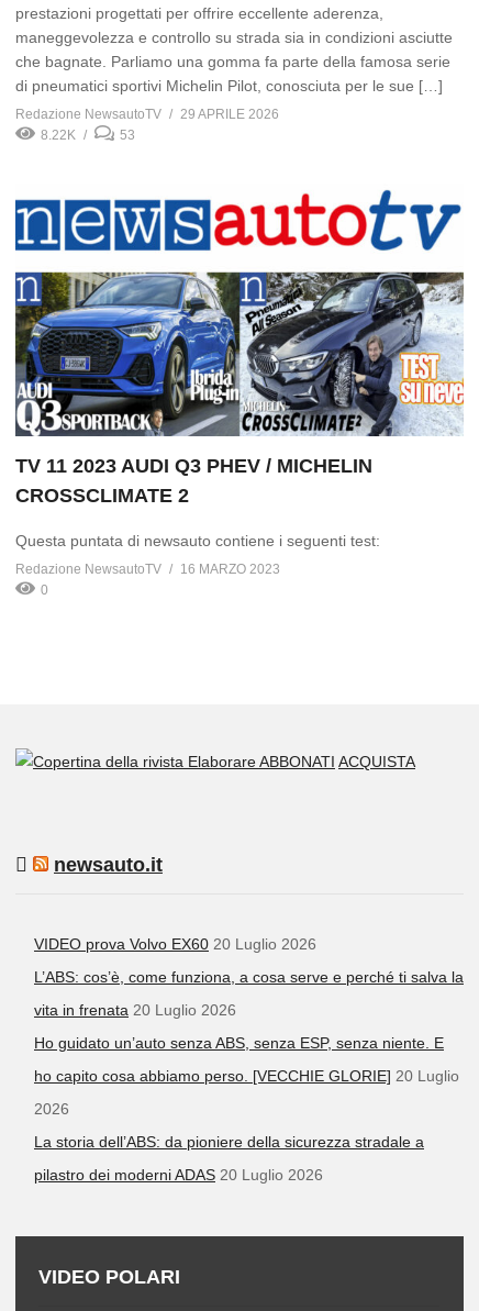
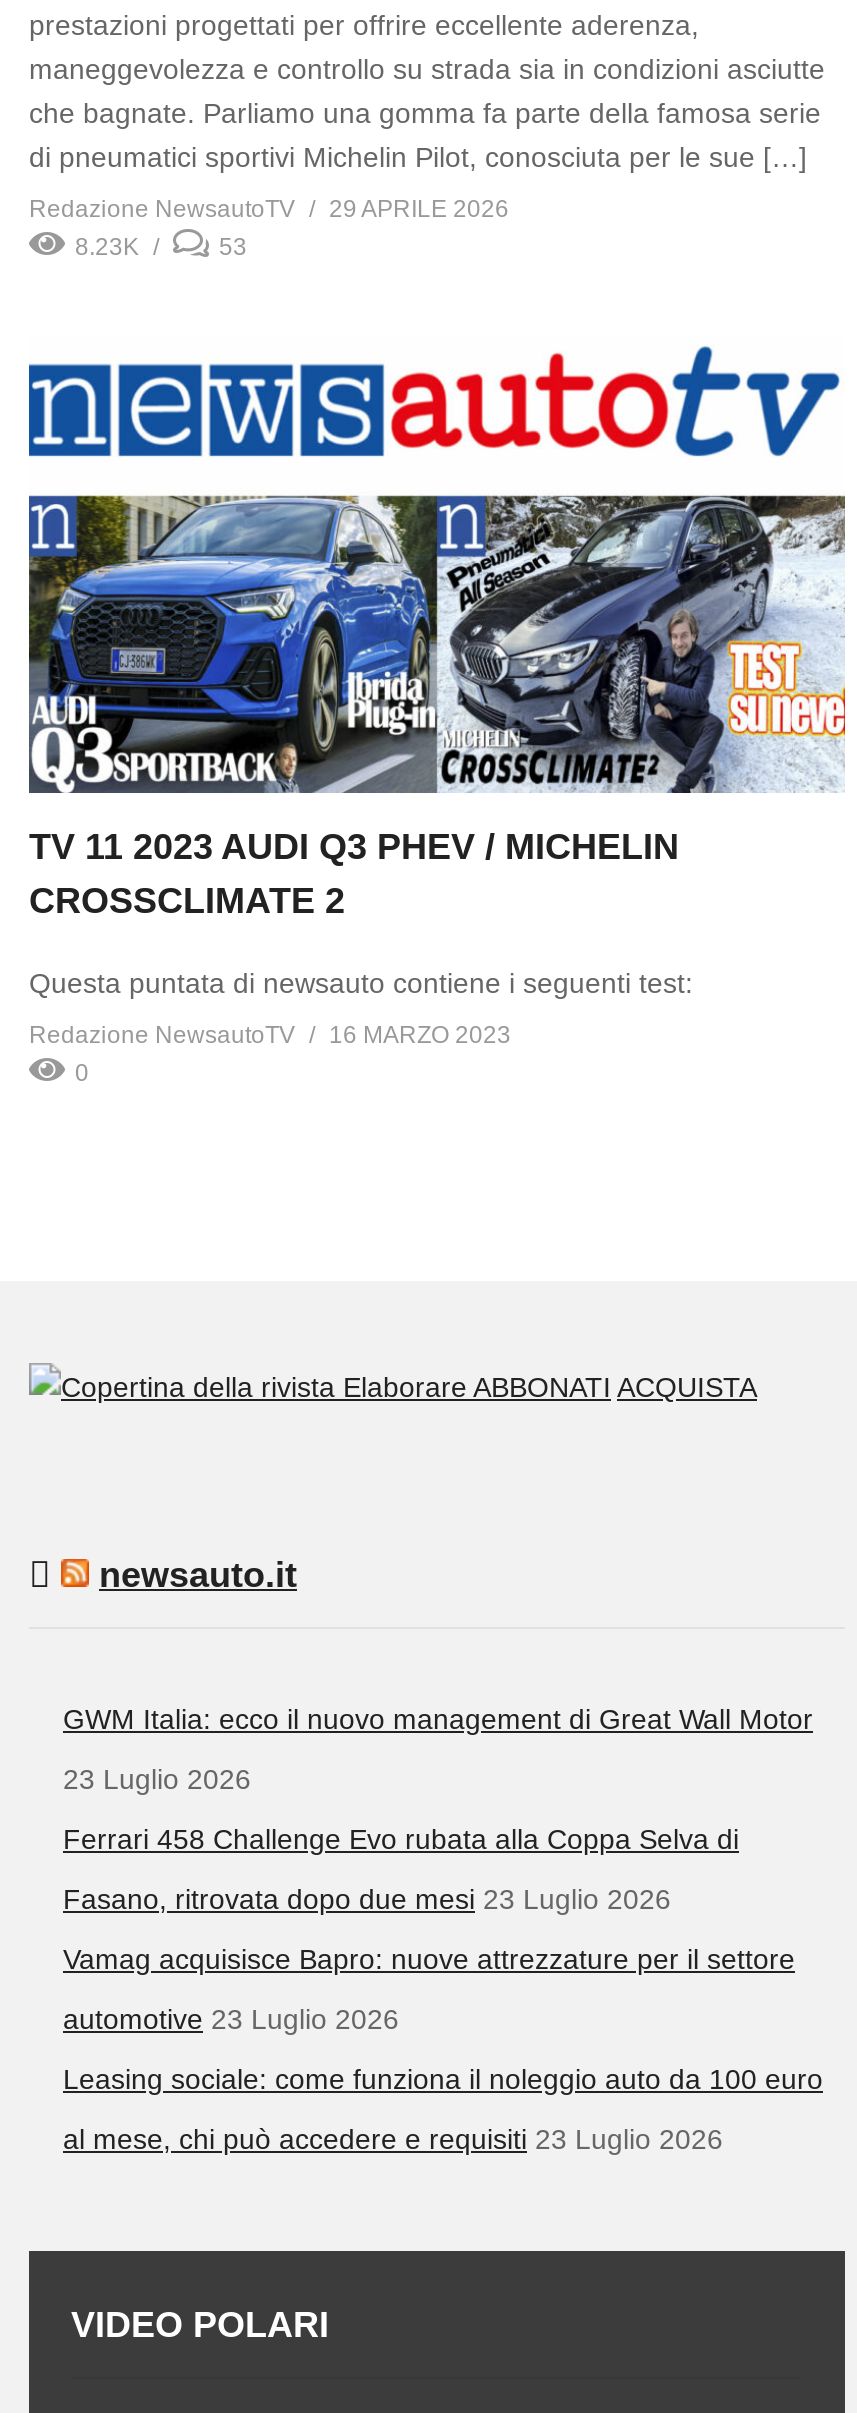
[41,127,76,143] 8.22K -> [75,232,139,260] 8.23K
[34,935,316,953] VIDEO prova Volvo EX60 20 Luglio 2026 -> [63,1702,813,1734] GWM Italia: ecco il nuovo management di Great Wall Motor
[34,968,464,986] L’ABS: cos’è, come funziona, a cosa serve e perché ti salva la -> [63,1762,251,1794] 23 Luglio 2026
[34,1001,236,1019] vita in frenata 20 Luglio 2026 -> [63,1822,739,1854] Ferrari 458 Challenge Evo rubata alla Coppa Selva di
[34,1034,444,1052] Ho guidato un’auto senza ABS, senza ESP, senza niente. E -> [63,1882,671,1914] Fasano, ritrovata dopo due mesi 23 Luglio 2026
[34,1067,459,1085] ho capito cosa abbiamo perso. [VECCHIE GLORIE] 20 Luglio -> [63,1942,795,1974] Vamag acquisisce Bapro: nuove attrezzature per il settore
[34,1100,69,1118] 2026 -> [63,2002,399,2034] automotive 23 Luglio 2026
[34,1133,424,1151] La storia dell’ABS: da pioniere della sicurezza stradale a -> [63,2062,823,2094] Leasing sociale: come funziona il noleggio auto da 100 euro
[34,1166,323,1184] pilastro dei moderni ADAS 20 Luglio 2026 -> [63,2122,723,2154] al mese, chi può accedere e requisiti 23 Luglio 2026

